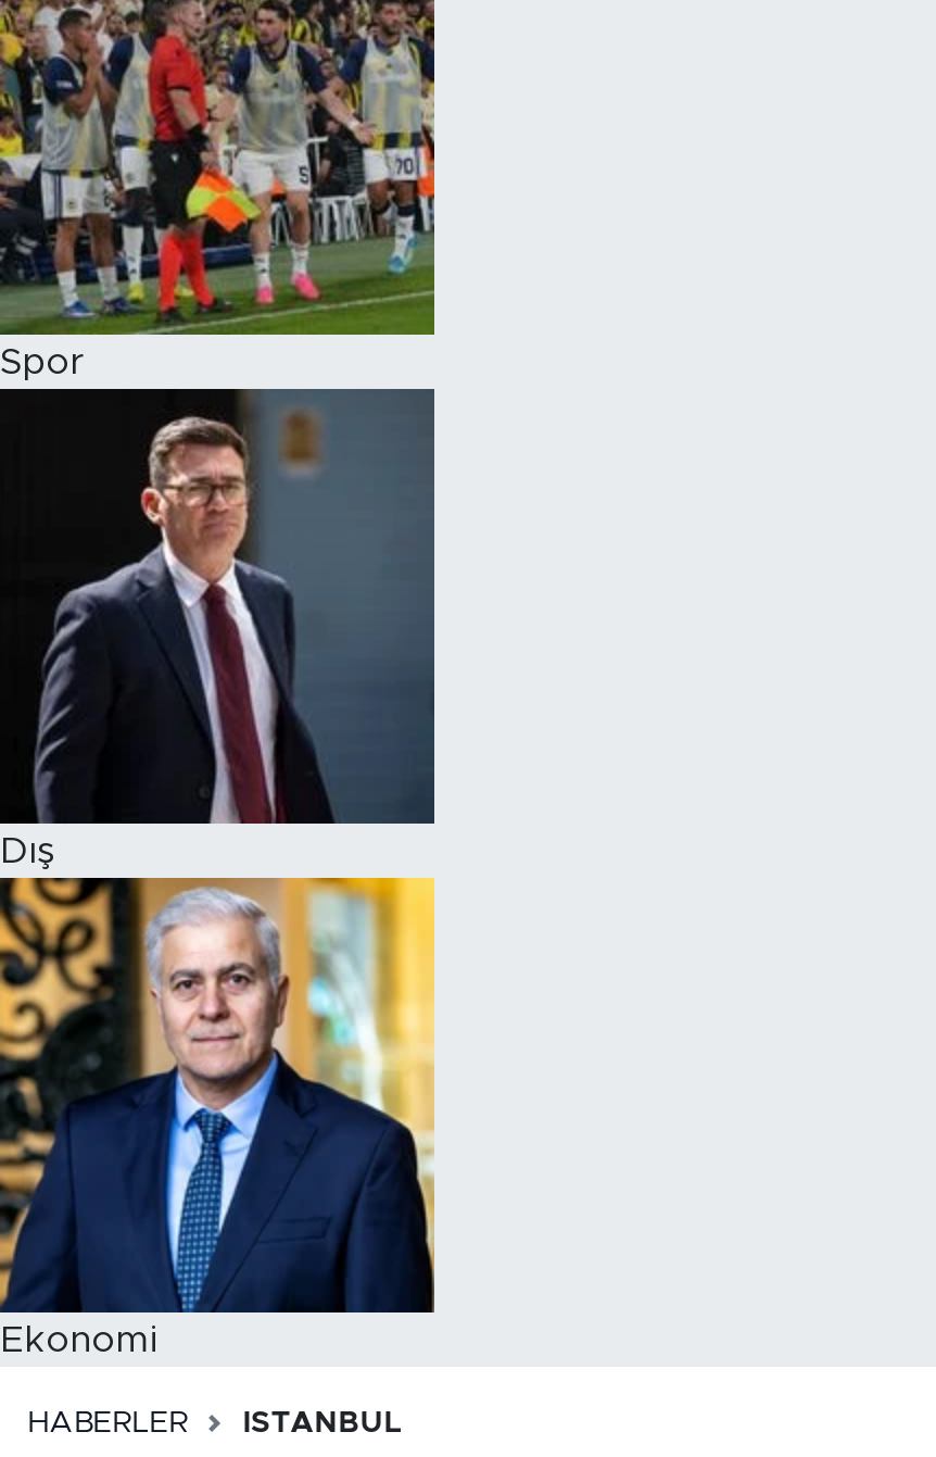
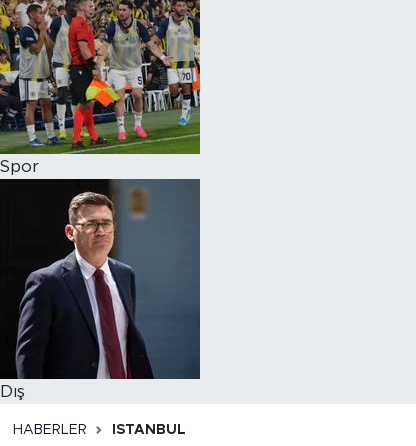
[0,876,437,1358] [image] | Ekonomi -> none

